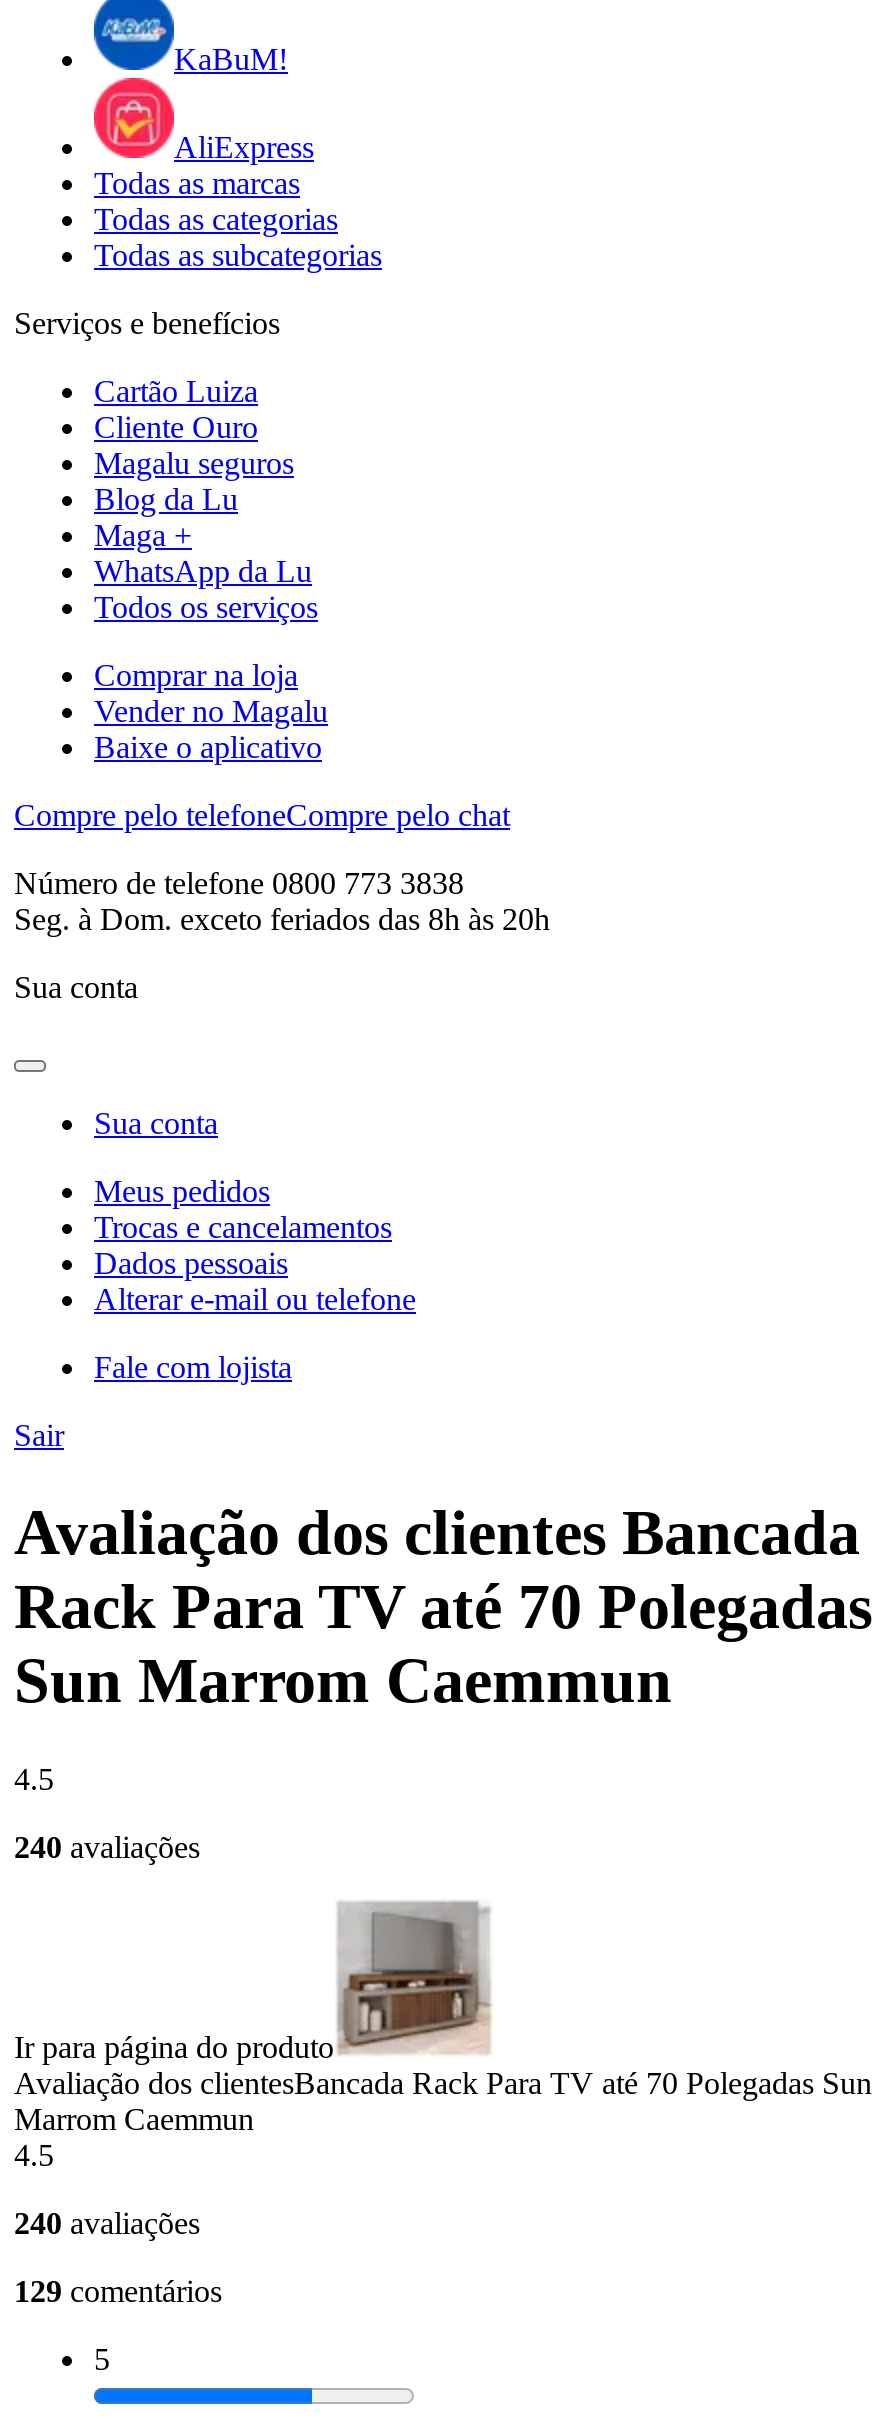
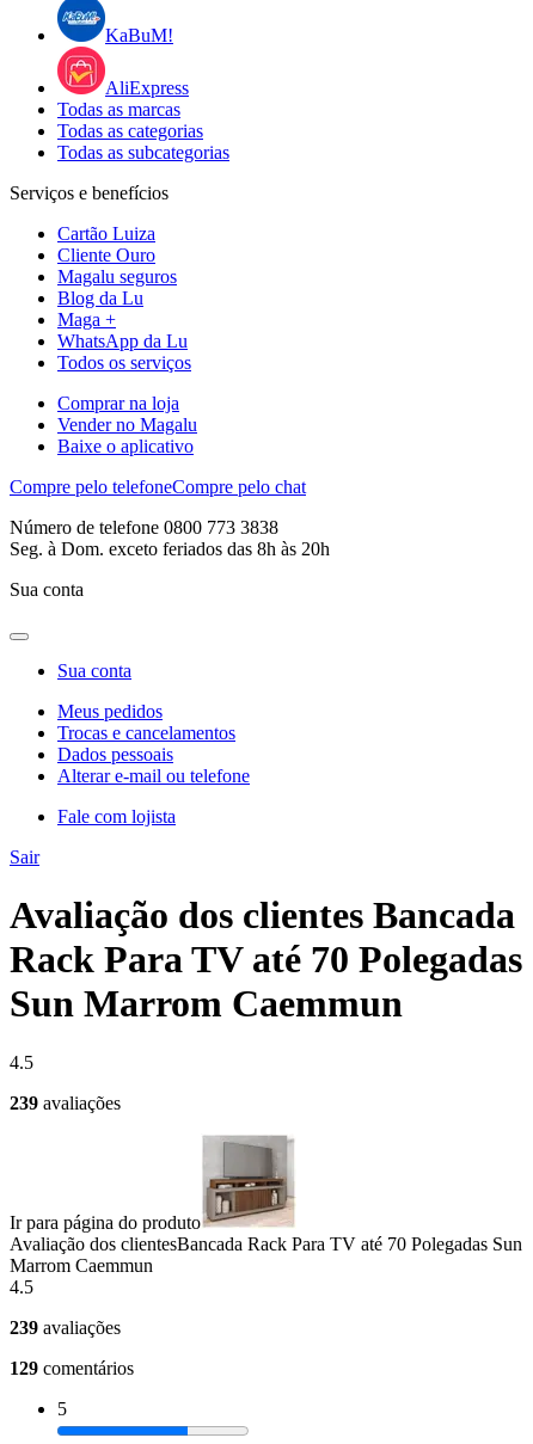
[14,1829,200,1863] 240 avaliações -> [10,1092,121,1113] 239 avaliações
[14,2205,200,2239] 240 avaliações -> [10,1317,121,1337] 239 avaliações

